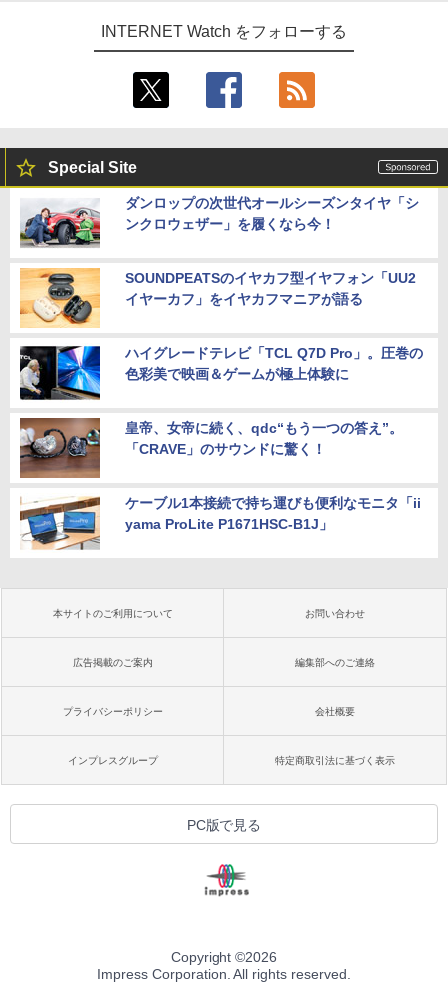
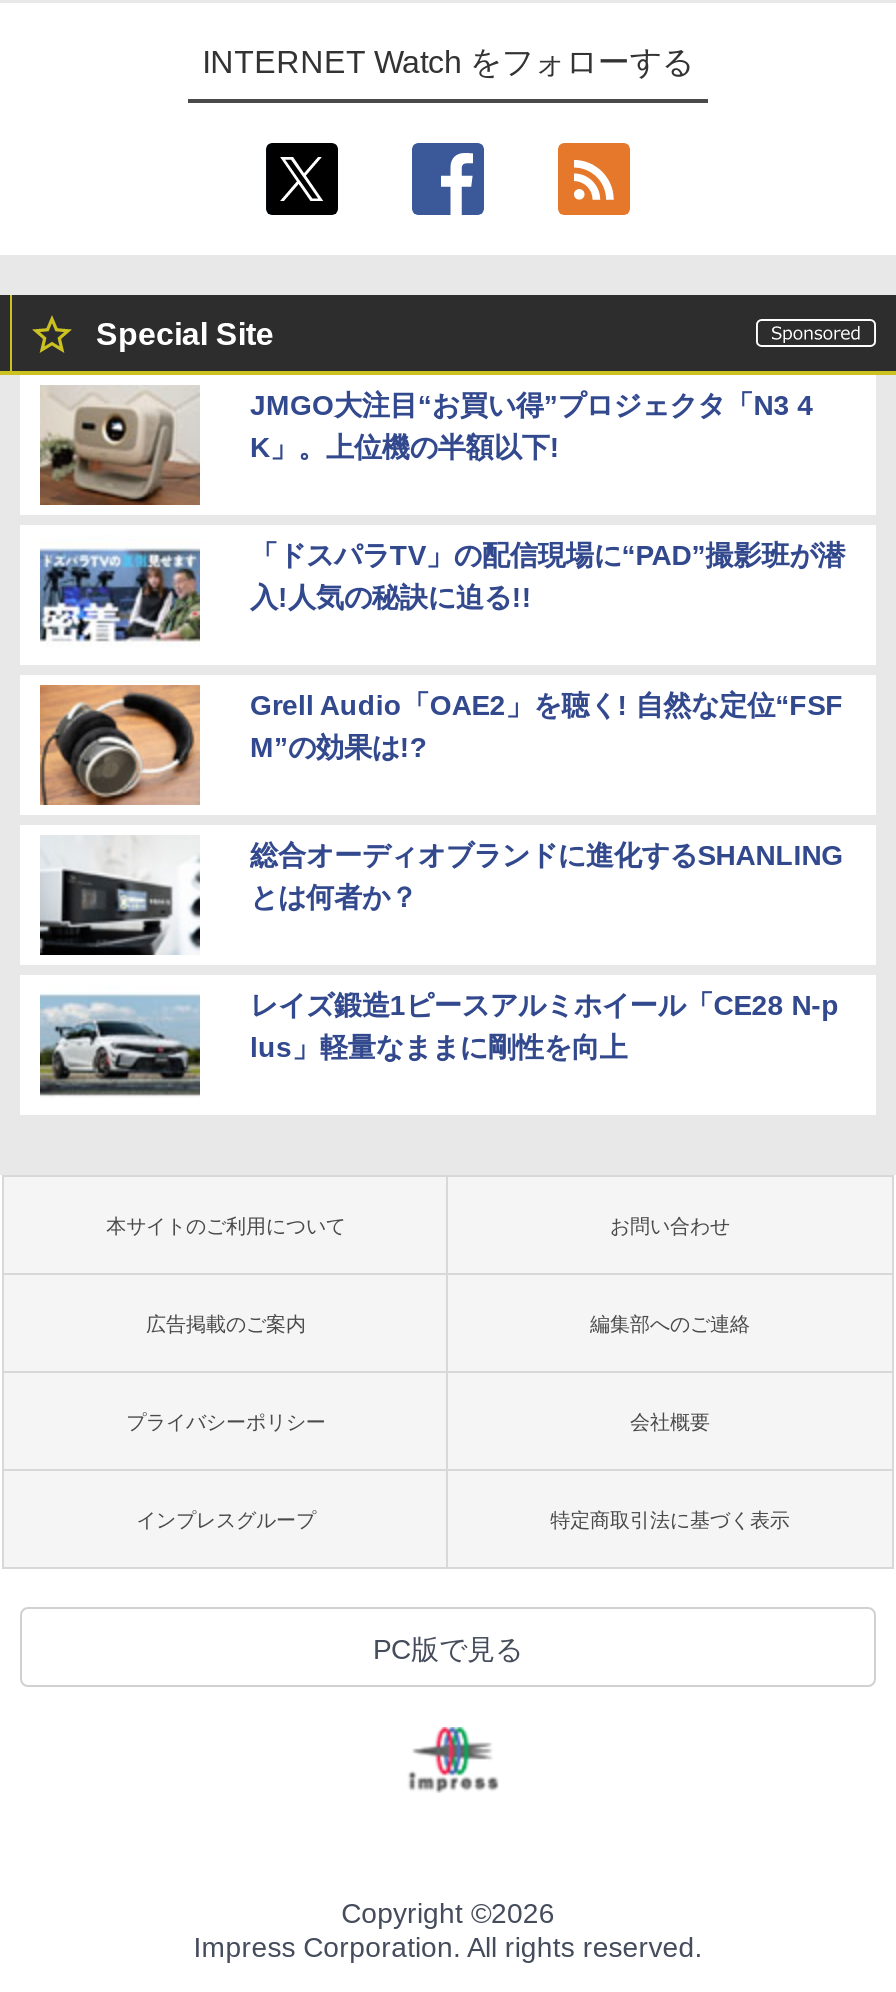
[20,194,419,253] [image] | ダンロップの次世代オールシーズンタイヤ「シ | ンクロウェザー」を履くなら今！ -> [38,385,813,507] [image] | JMGO大注目“お買い得”プロジェクタ「N3 4 | K」。上位機の半額以下!
[19,267,416,329] [image] | SOUNDPEATSのイヤカフ型イヤフォン「UU2 | イヤーカフ」をイヤカフマニアが語る -> [38,535,845,655] [image] | 「ドスパラTV」の配信現場に“PAD”撮影班が潜 | 入!人気の秘訣に迫る!!
[19,343,423,403] [image] | ハイグレードテレビ「TCL Q7D Pro」。圧巻の | 色彩美で映画＆ゲームが極上体験に -> [38,683,843,807] [image] | Grell Audio「OAE2」を聴く! 自然な定位“FSF | M”の効果は!?
[19,417,403,479] [image] | 皇帝、女帝に続く、qdc“もう一つの答え”。 | 「CRAVE」のサウンドに驚く！ -> [38,835,843,957] [image] | 総合オーディオブランドに進化するSHANLING | とは何者か？
[19,495,421,550] [image] | ケーブル1本接続で持ち運びも便利なモニタ「ii | yama ProLite P1671HSC-B1J」 -> [38,990,839,1097] [image] | レイズ鍛造1ピースアルミホイール「CE28 N-p | lus」軽量なままに剛性を向上

